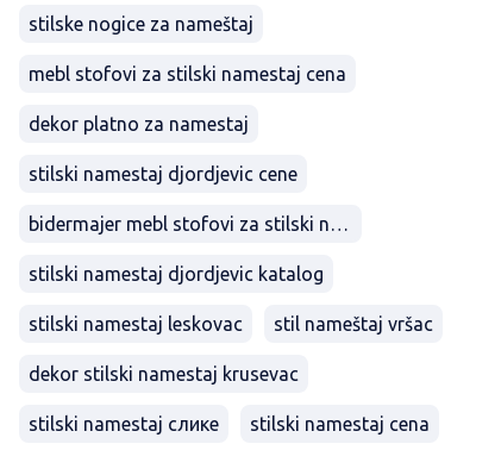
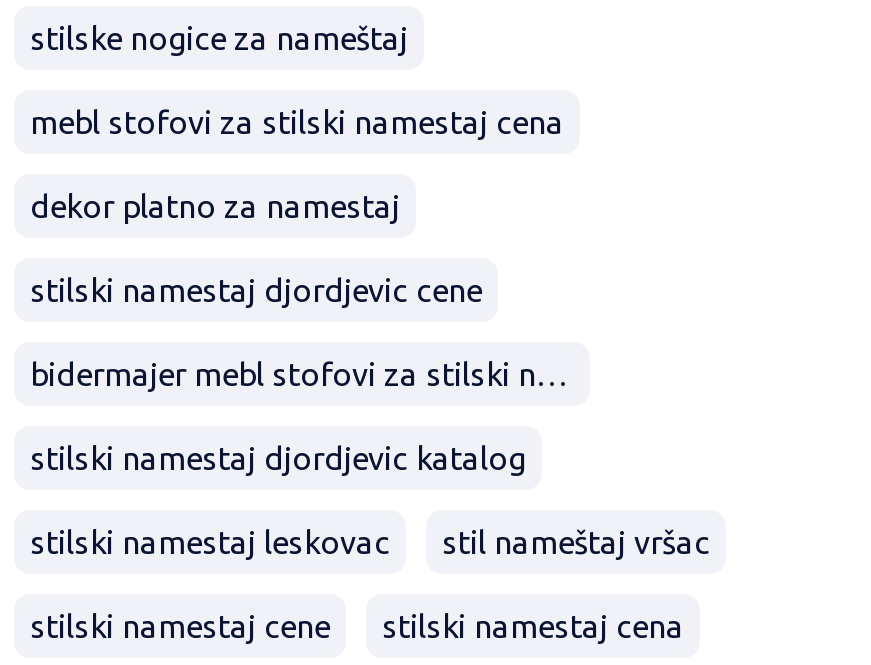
[29,363,299,435] dekor stilski namestaj krusevac | stilski namestaj слике -> [30,608,330,644] stilski namestaj cene

